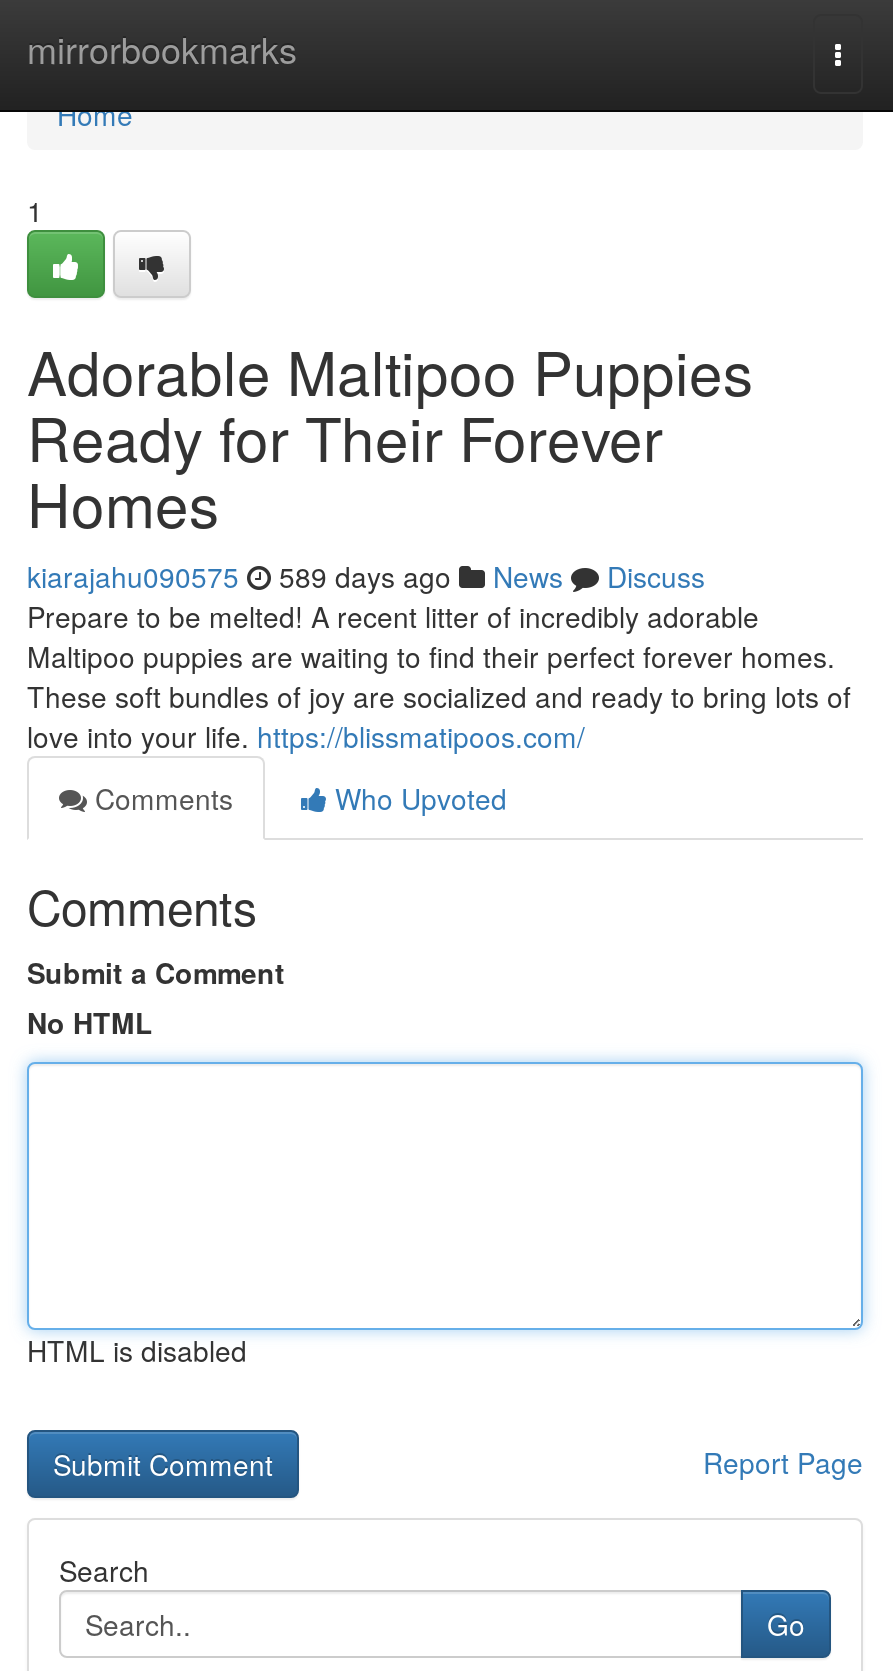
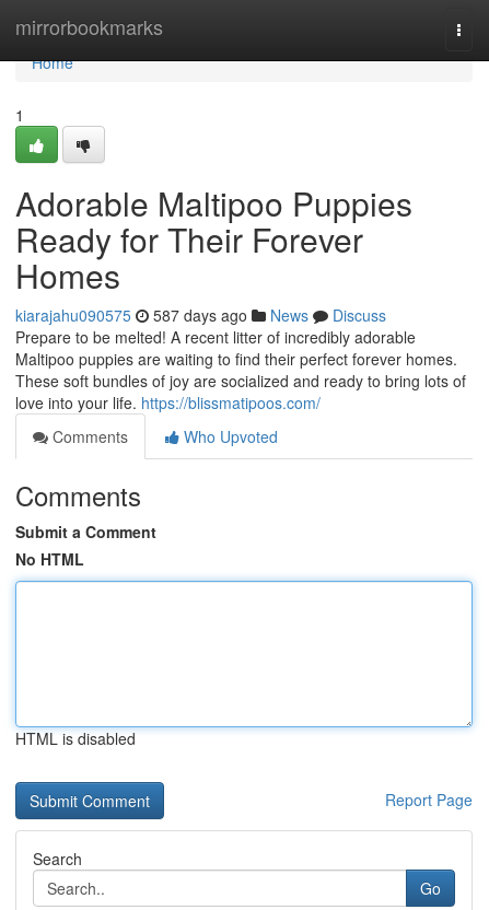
[27,556,705,596] kiarajahu090575 589 days ago News Discuss -> [15,304,386,326] kiarajahu090575 587 days ago News Discuss

